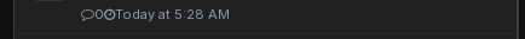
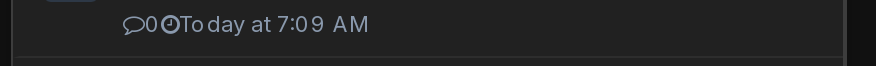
[94,6,230,22] 0 Today at 5:28 AM -> [145,10,369,38] 0 Today at 7:09 AM

